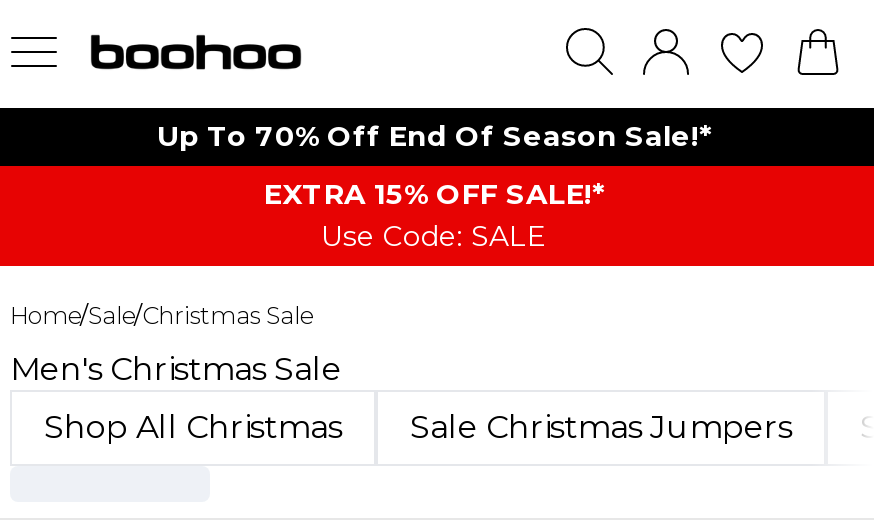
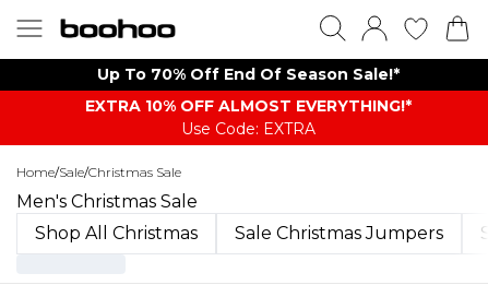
[264,176,604,254] EXTRA 15% OFF SALE!* | Use Code: SALE -> [85,96,411,139] EXTRA 10% OFF ALMOST EVERYTHING!* | Use Code: EXTRA

